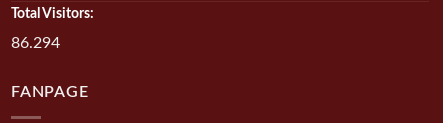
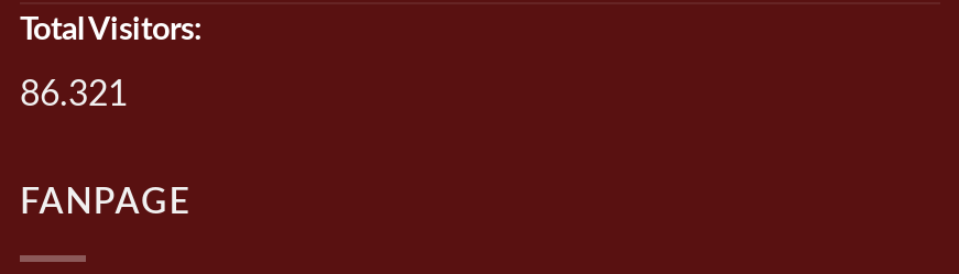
[11,35,60,51] 86.294 -> [20,77,128,112] 86.321

